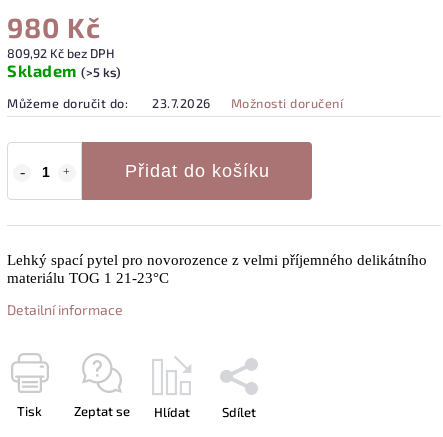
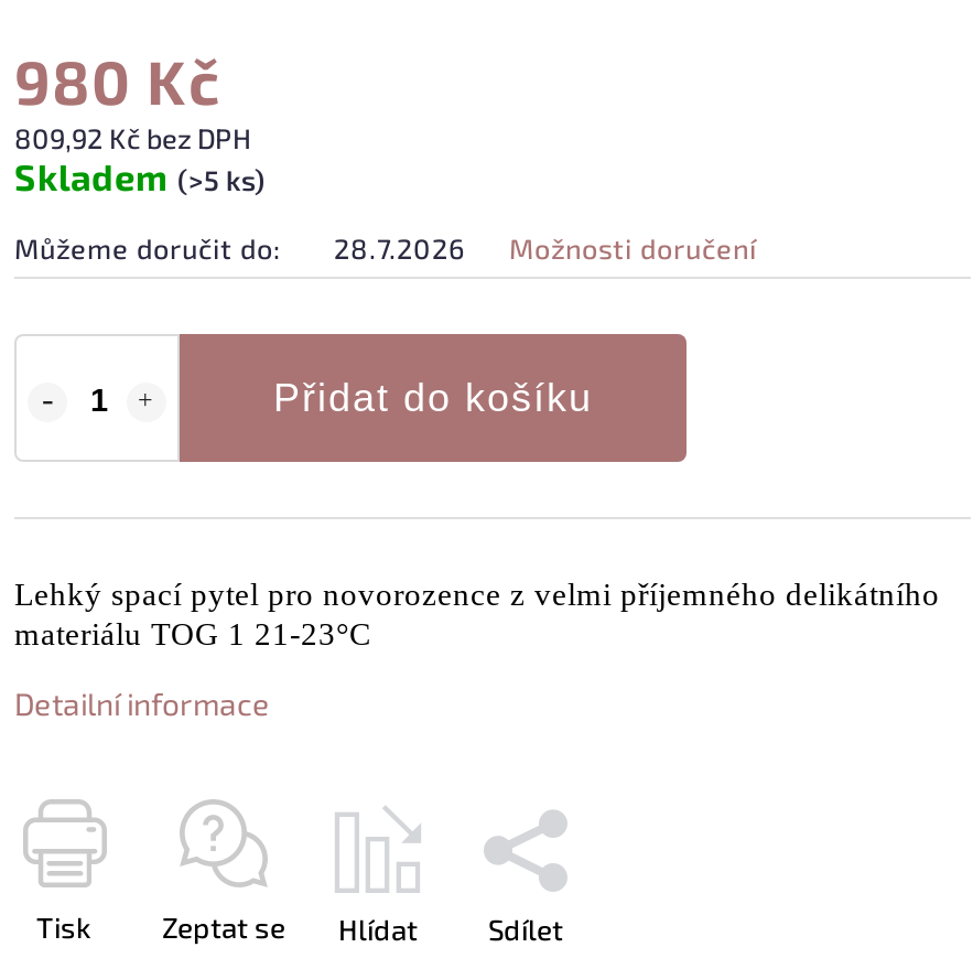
[7,95,343,111] Můžeme doručit do: 23.7.2026 Možnosti doručení -> [14,230,757,266] Můžeme doručit do: 28.7.2026 Možnosti doručení

